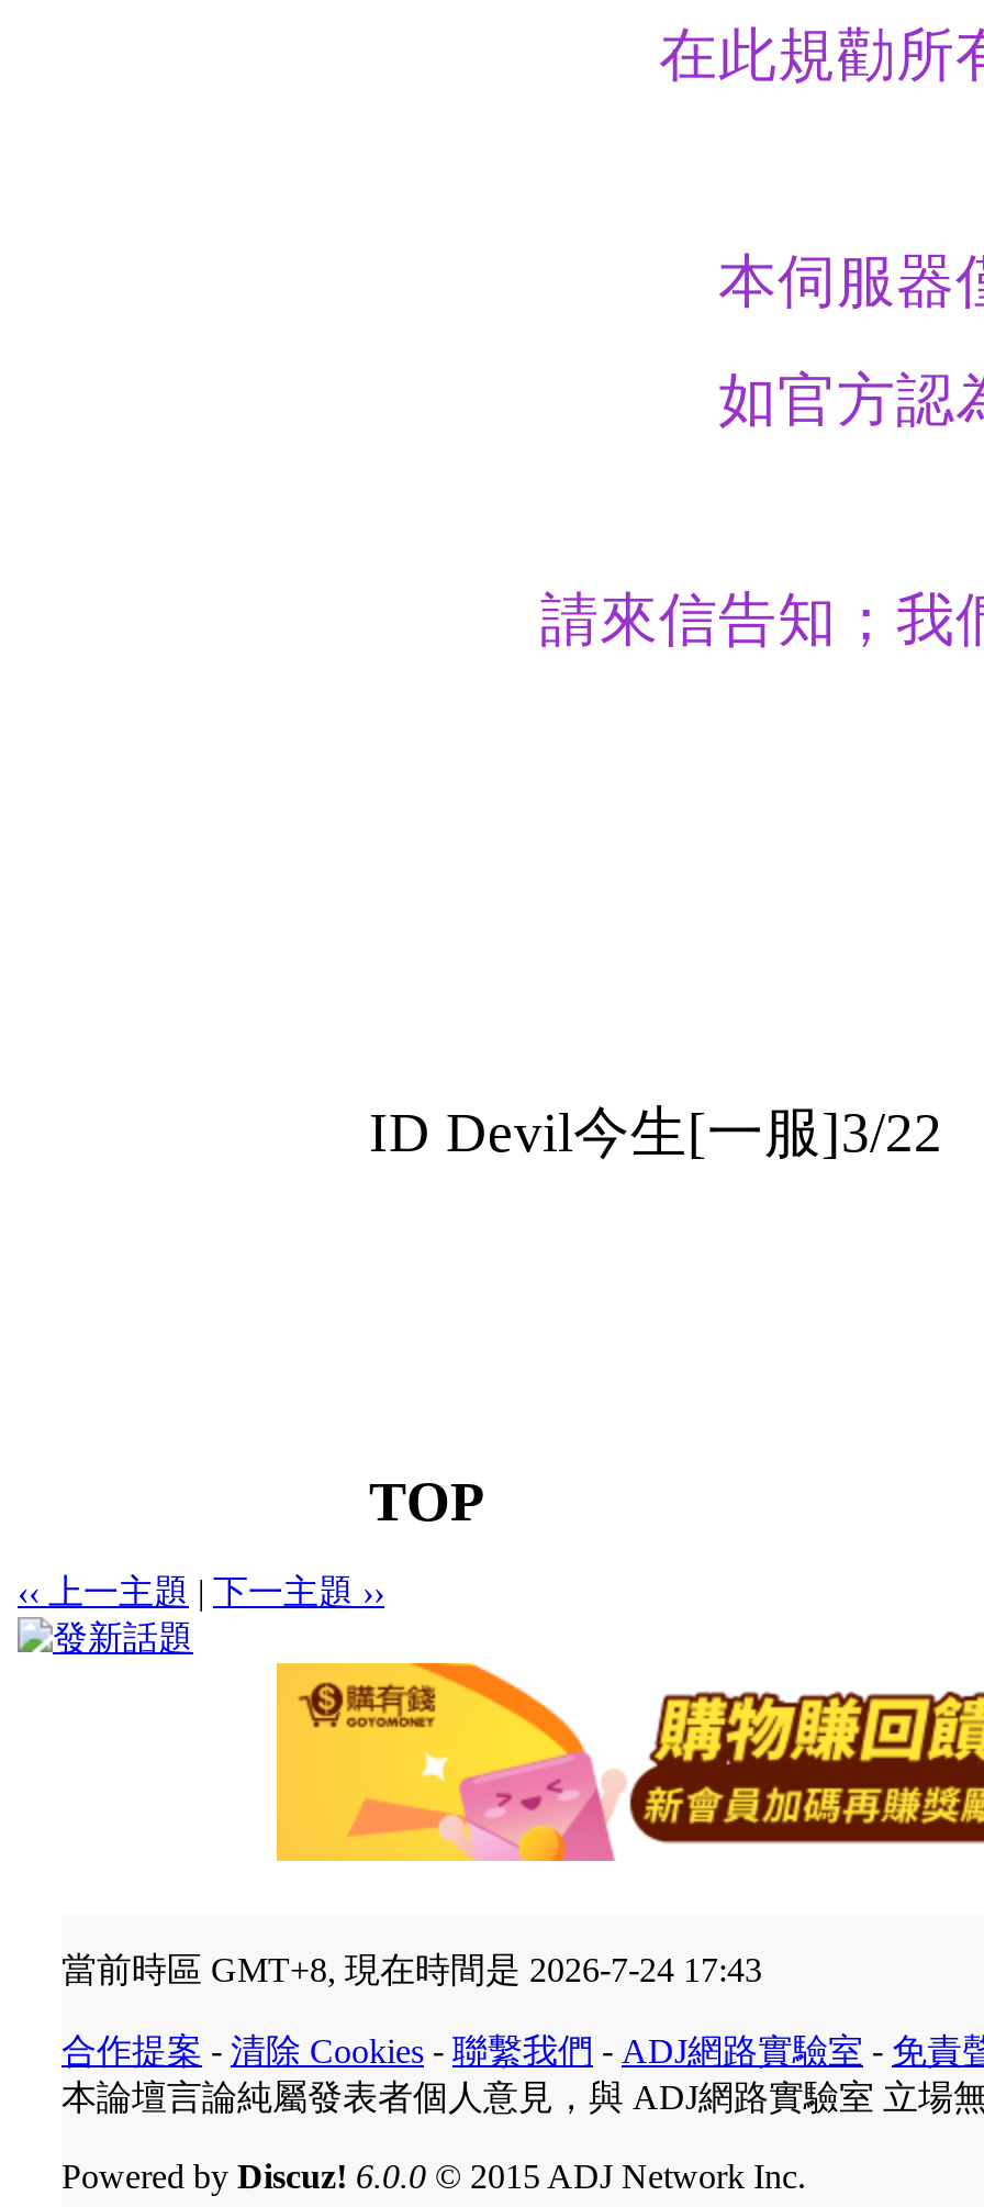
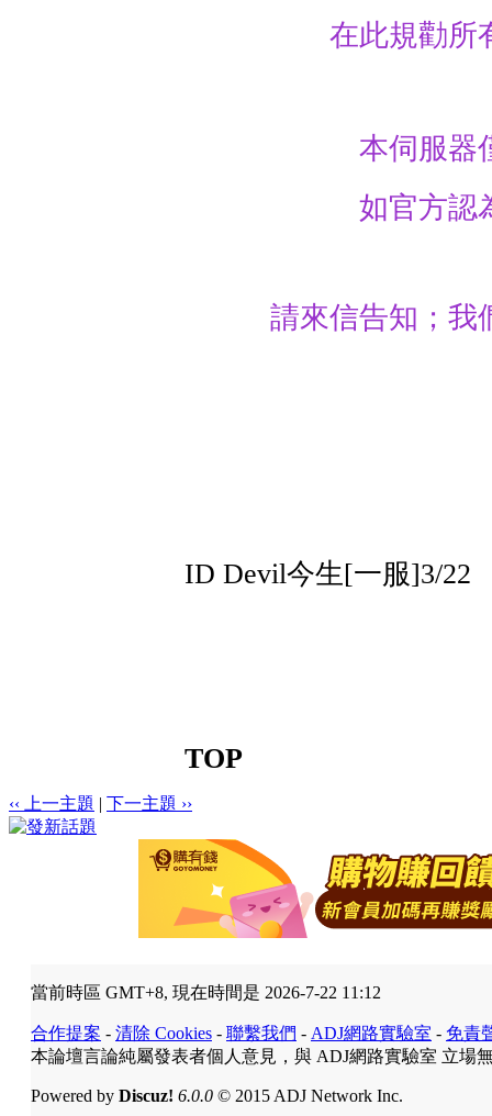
[62,1951,762,1988] 當前時區 GMT+8, 現在時間是 2026-7-24 17:43 -> [31,983,381,1002] 當前時區 GMT+8, 現在時間是 2026-7-22 11:12

